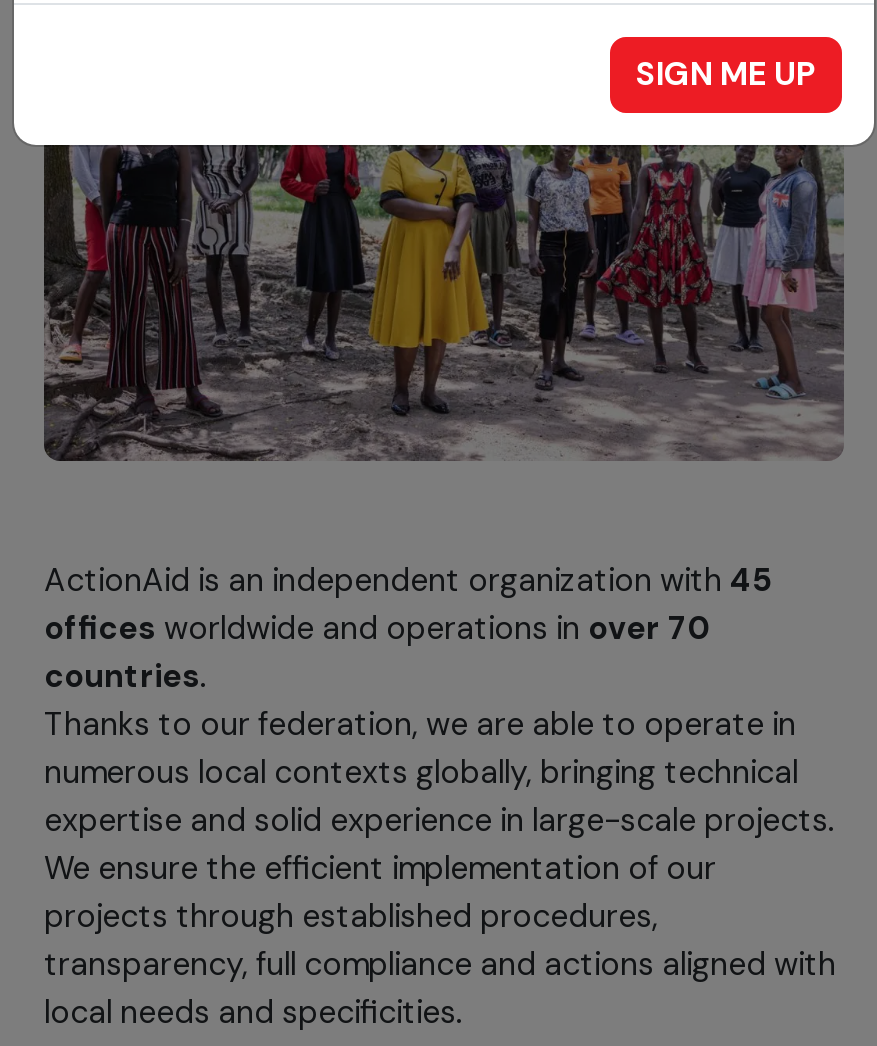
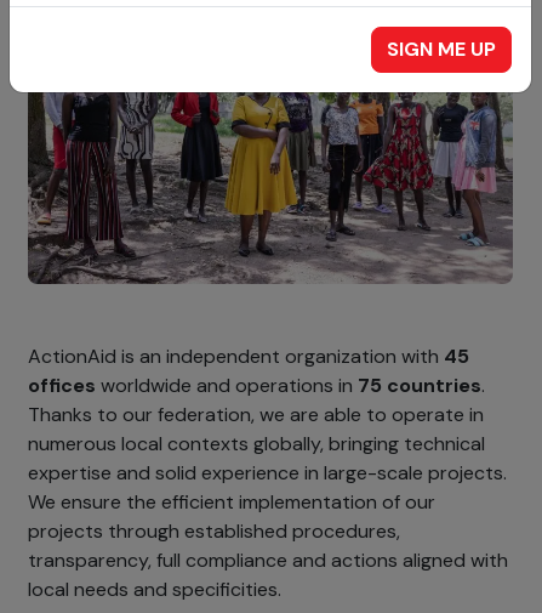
[44,607,712,697] offices worldwide and operations in over 70 | countries. -> [28,372,485,398] offices worldwide and operations in 75 countries.

